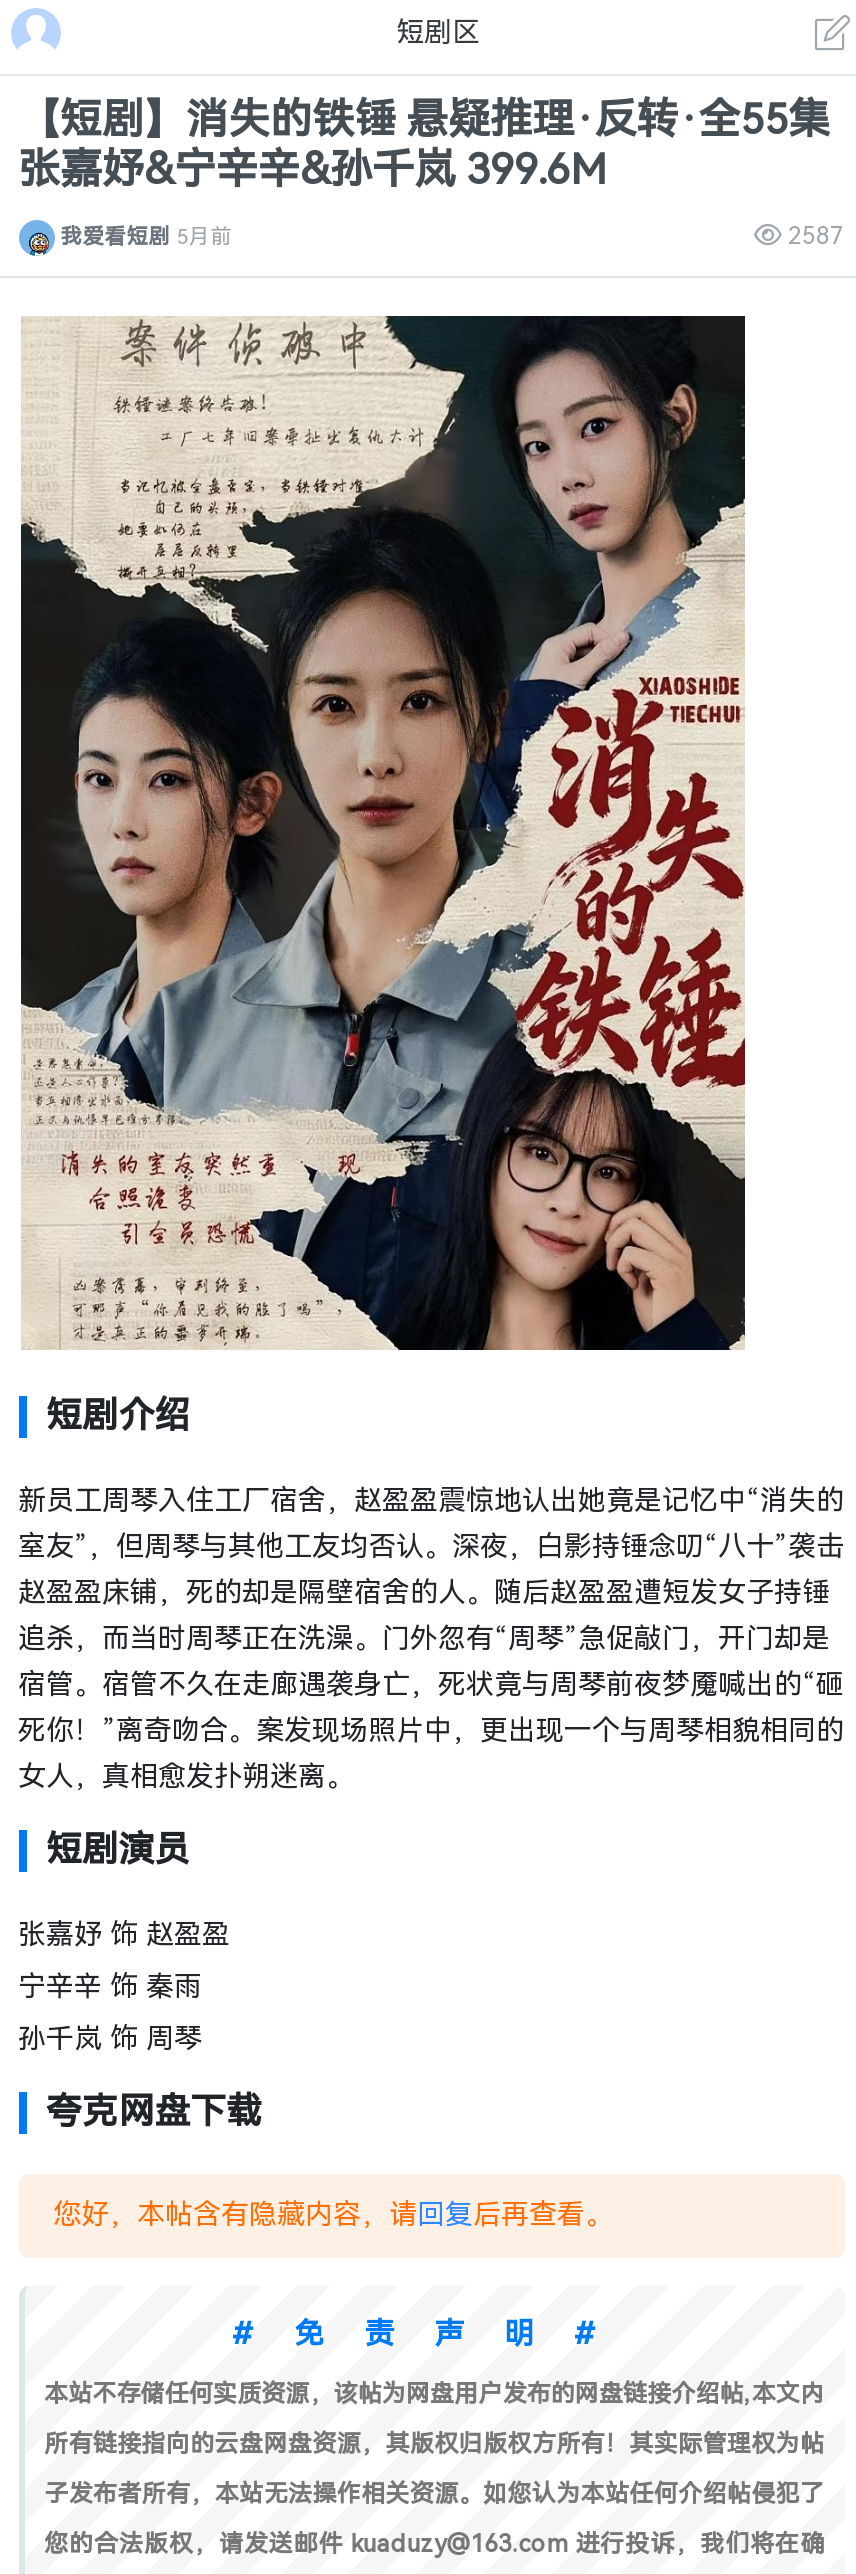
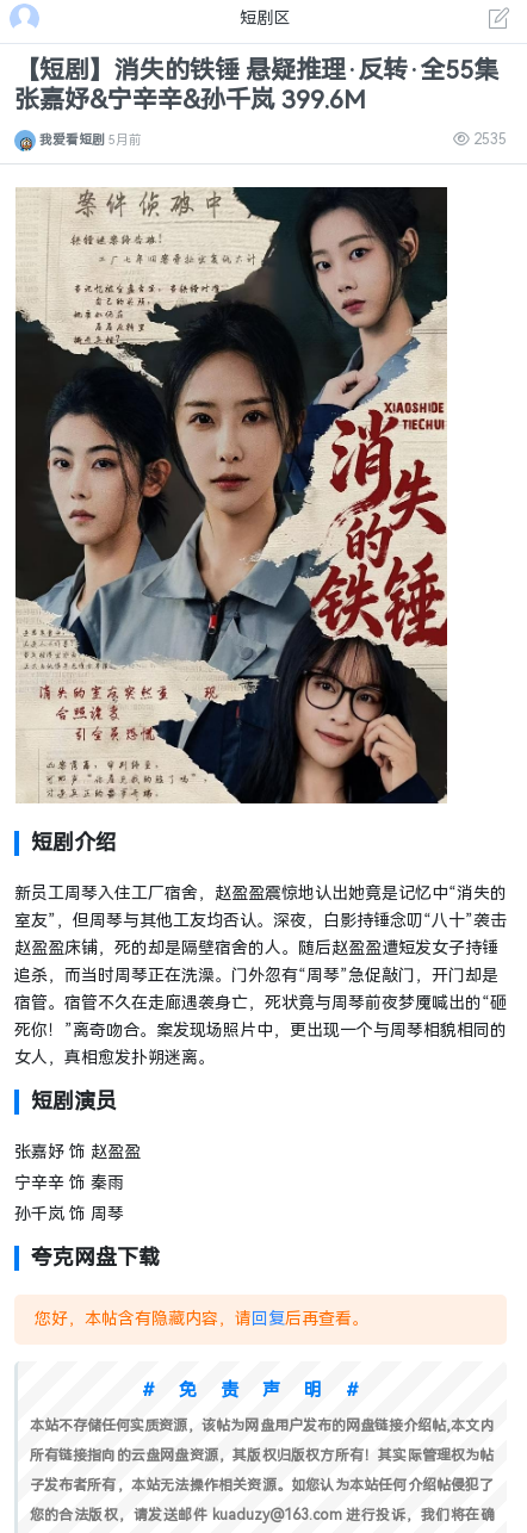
[782,221,844,249] 2587 -> [469,131,506,147] 2535

